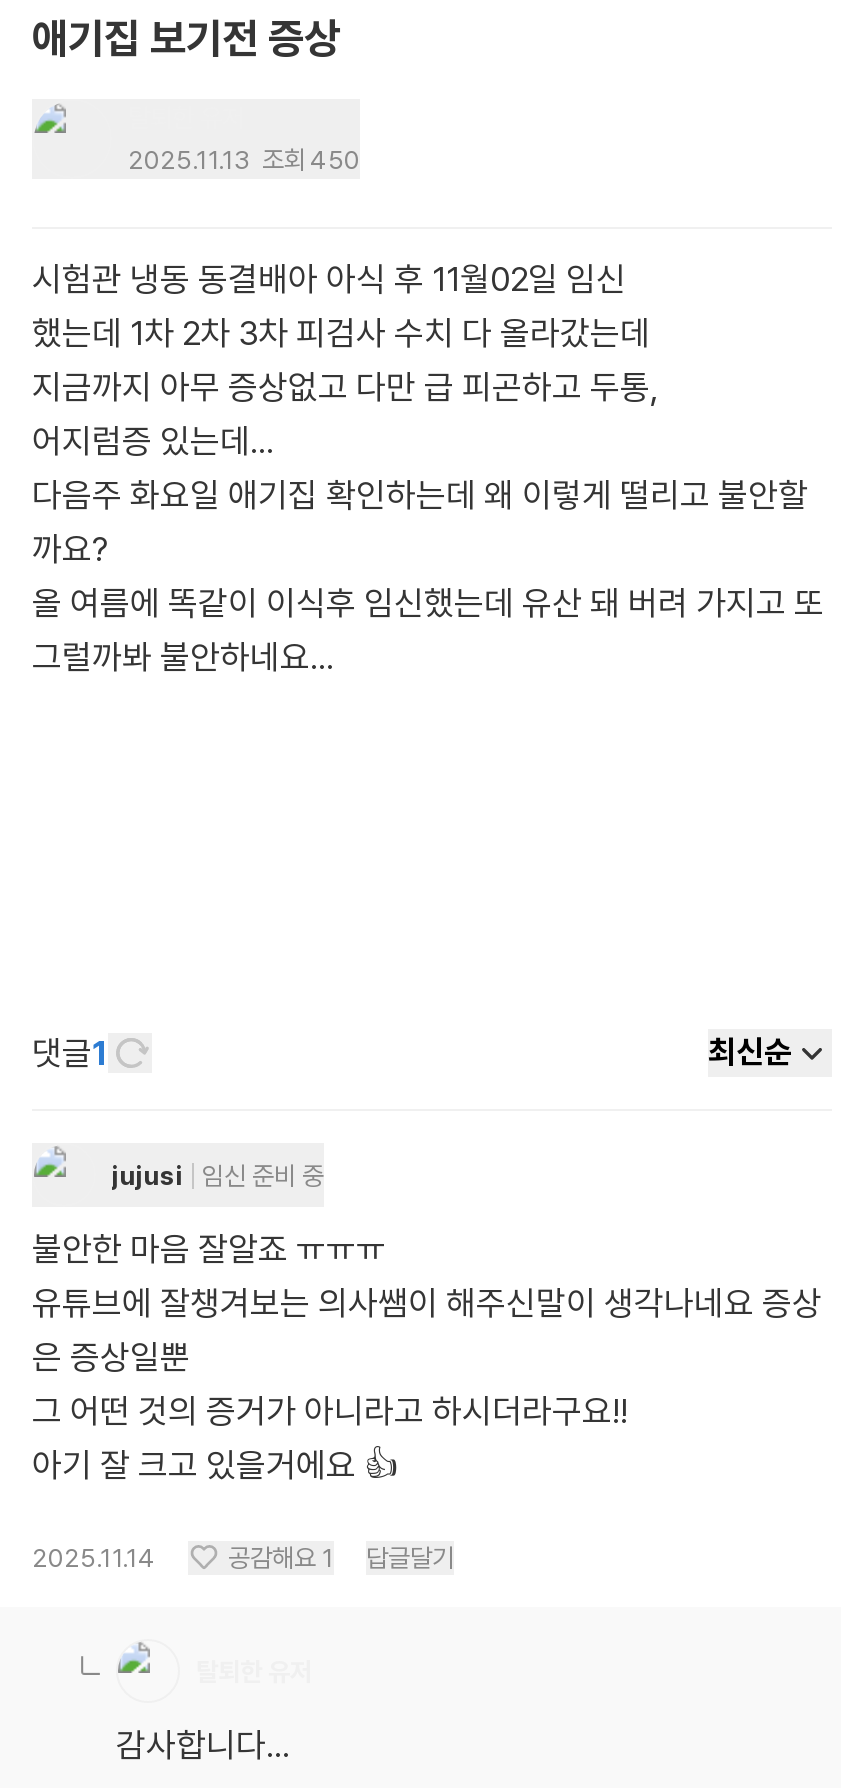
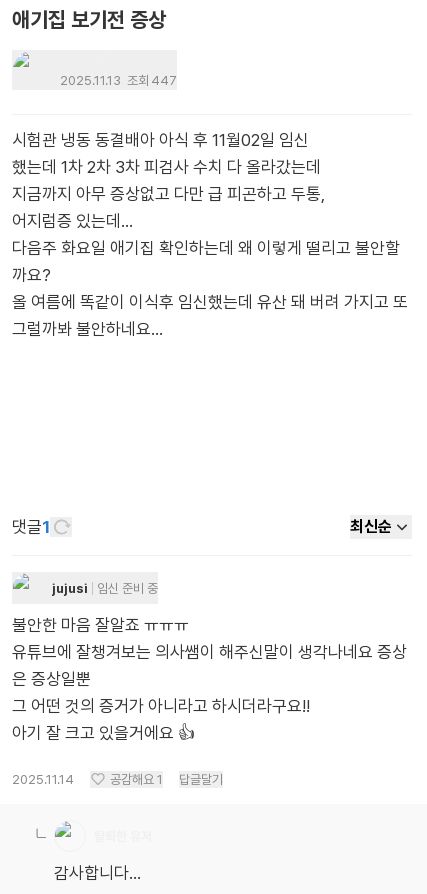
[128,145,360,175] 2025.11.13 조회 450 -> [60,73,177,88] 2025.11.13 조회 447

